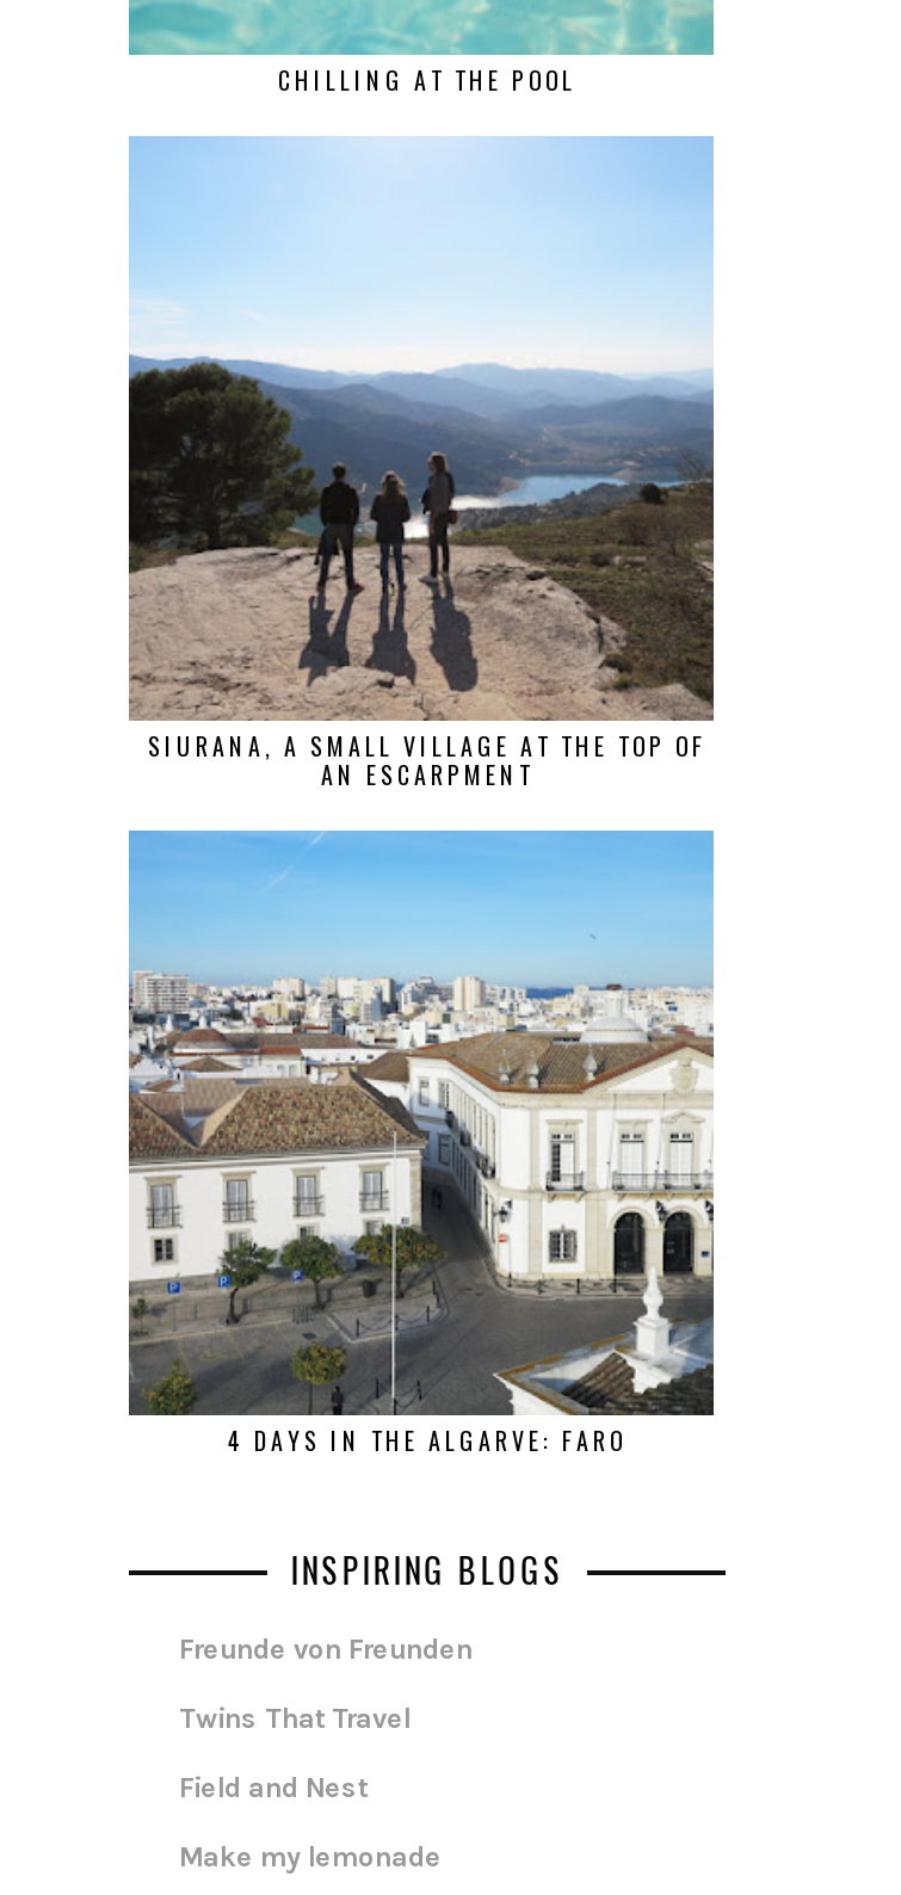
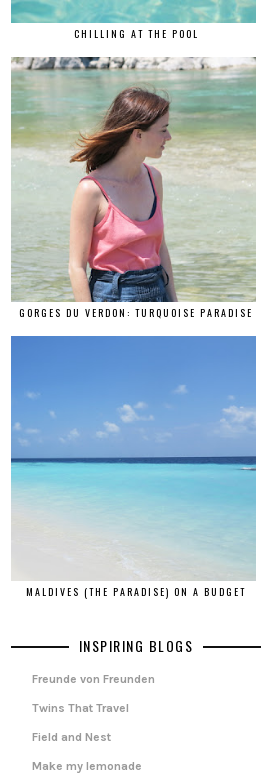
[126,136,716,793] [image] | SIURANA, A SMALL VILLAGE AT THE TOP OF | AN ESCARPMENT -> [10,56,257,320] [image] | GORGES DU VERDON: TURQUOISE PARADISE
[126,831,716,1459] [image] | 4 DAYS IN THE ALGARVE: FARO -> [10,337,257,599] [image] | MALDIVES (THE PARADISE) ON A BUDGET

